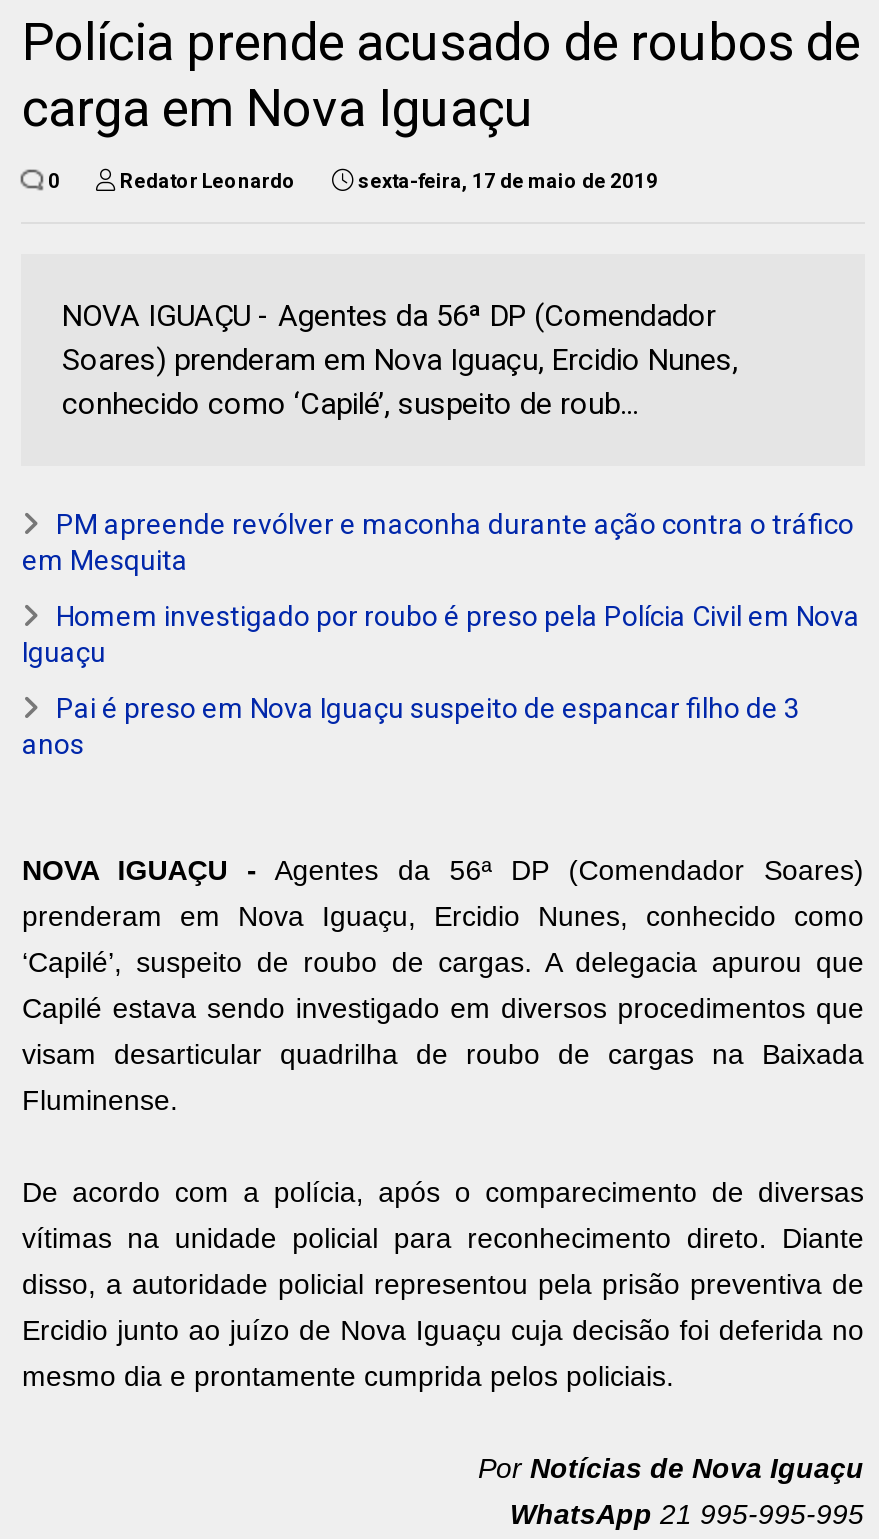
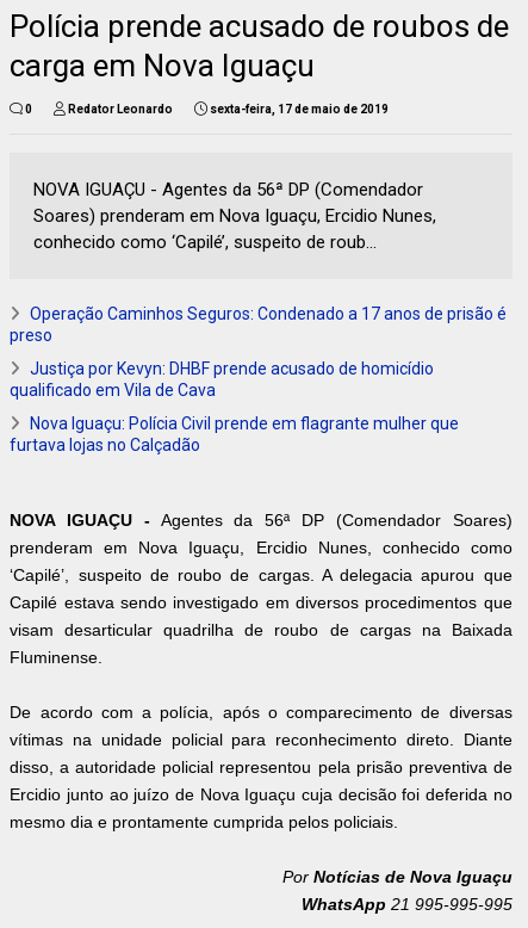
[22,508,854,576] PM apreende revólver e maconha durante ação contra o tráfico | em Mesquita -> [10,304,507,345] Operação Caminhos Seguros: Condenado a 17 anos de prisão é | preso
[22,600,860,668] Homem investigado por roubo é preso pela Polícia Civil em Nova | Iguaçu -> [10,359,434,399] Justiça por Kevyn: DHBF prende acusado de homicídio | qualificado em Vila de Cava
[22,692,800,760] Pai é preso em Nova Iguaçu suspeito de espancar filho de 3 | anos -> [10,414,459,454] Nova Iguaçu: Polícia Civil prende em flagrante mulher que | furtava lojas no Calçadão

